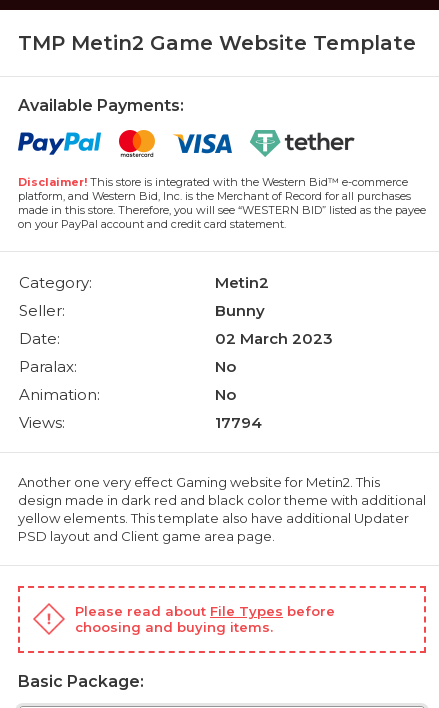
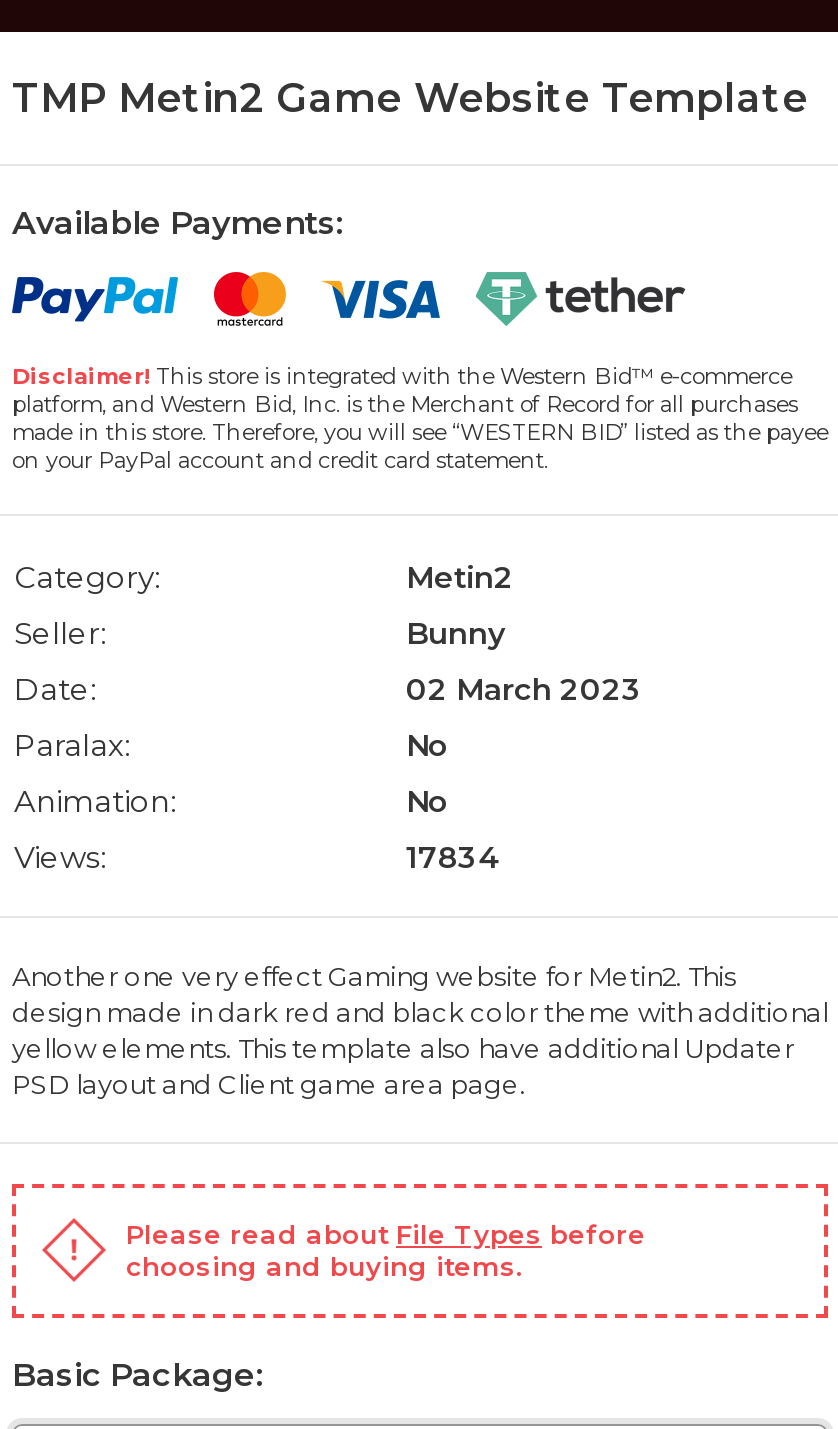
[215,413,262,432] 17794 -> [406,838,500,876] 17834

